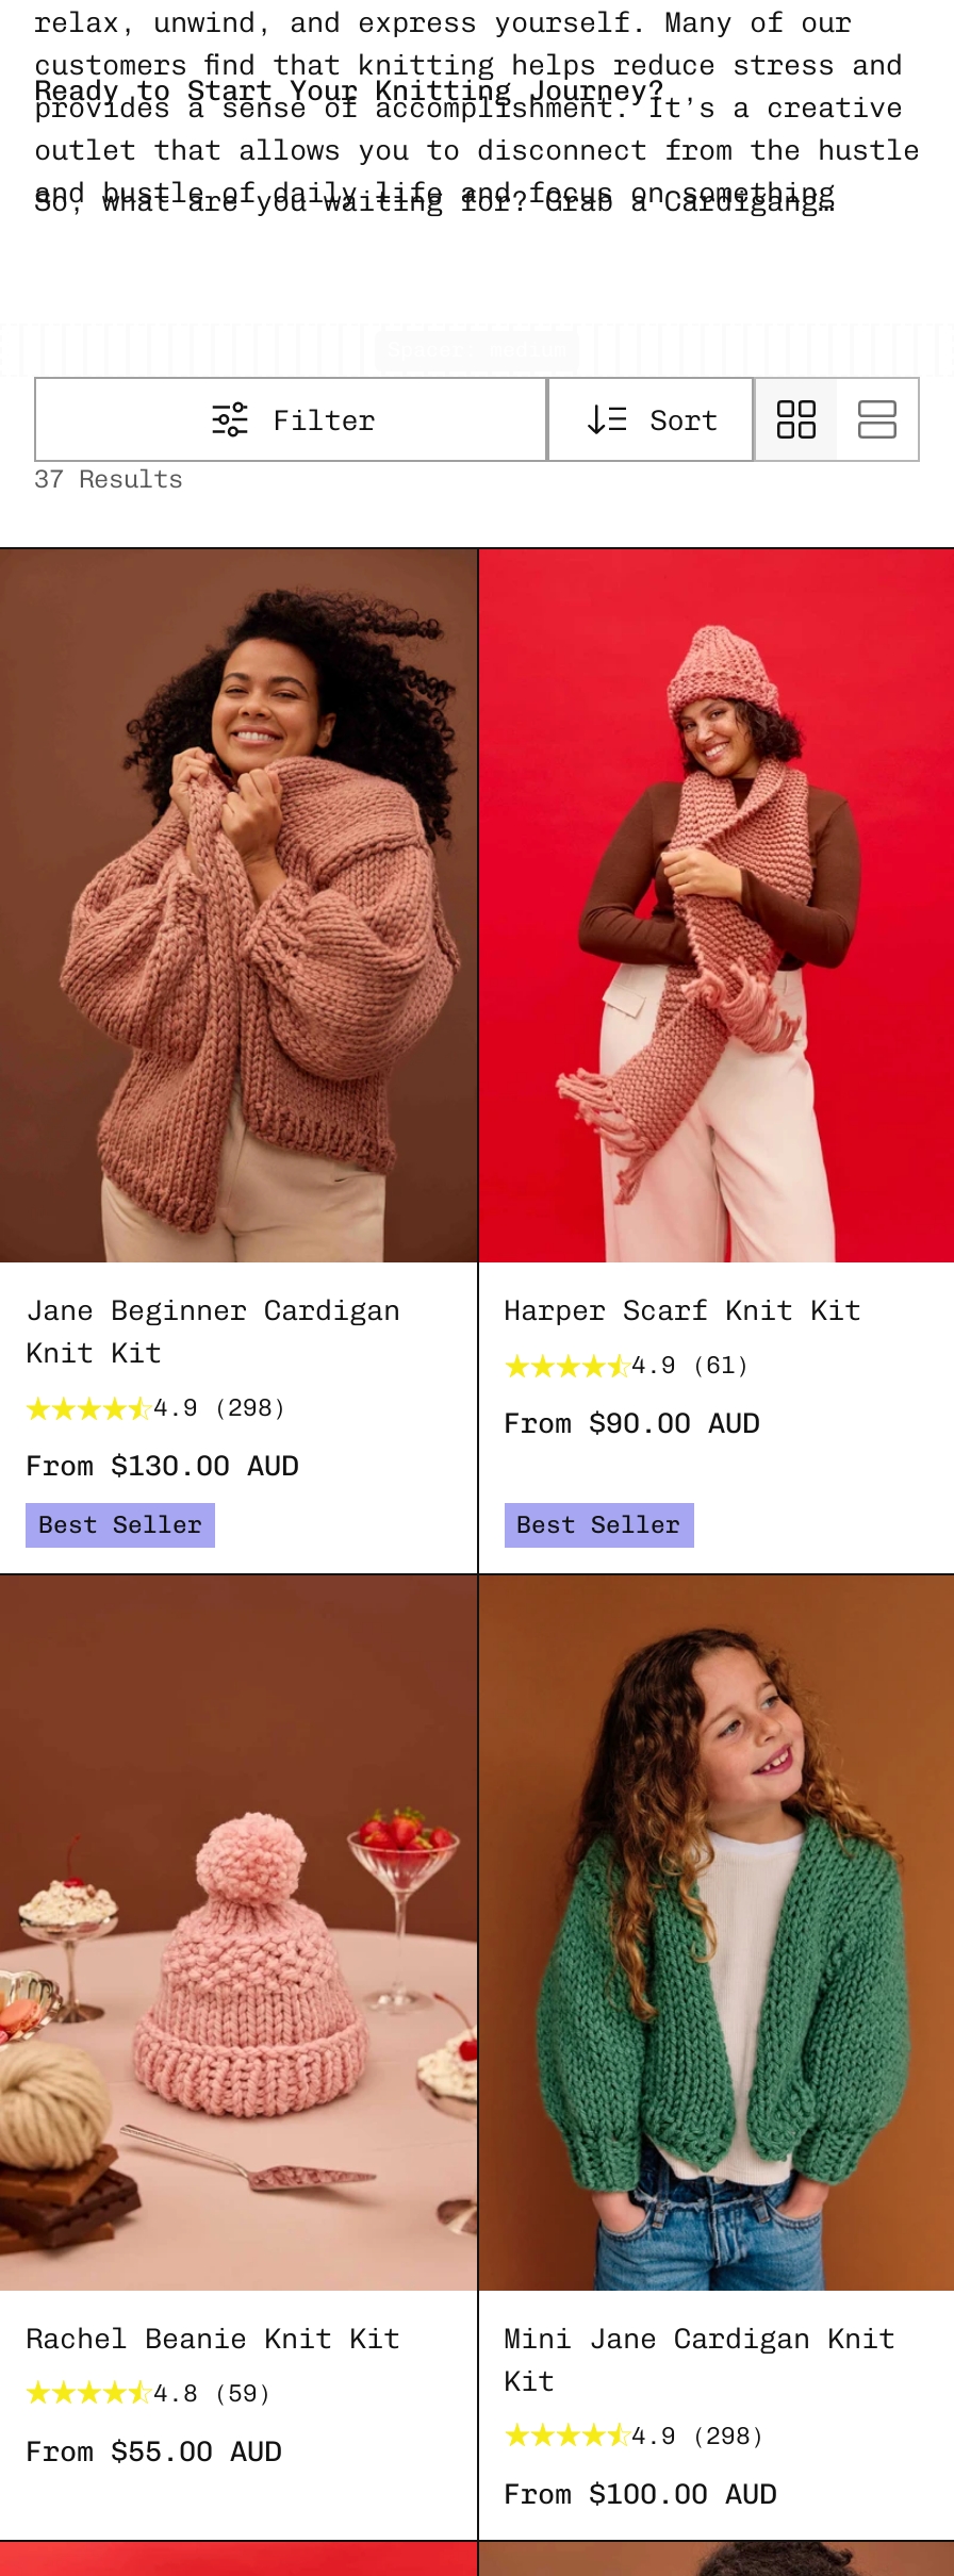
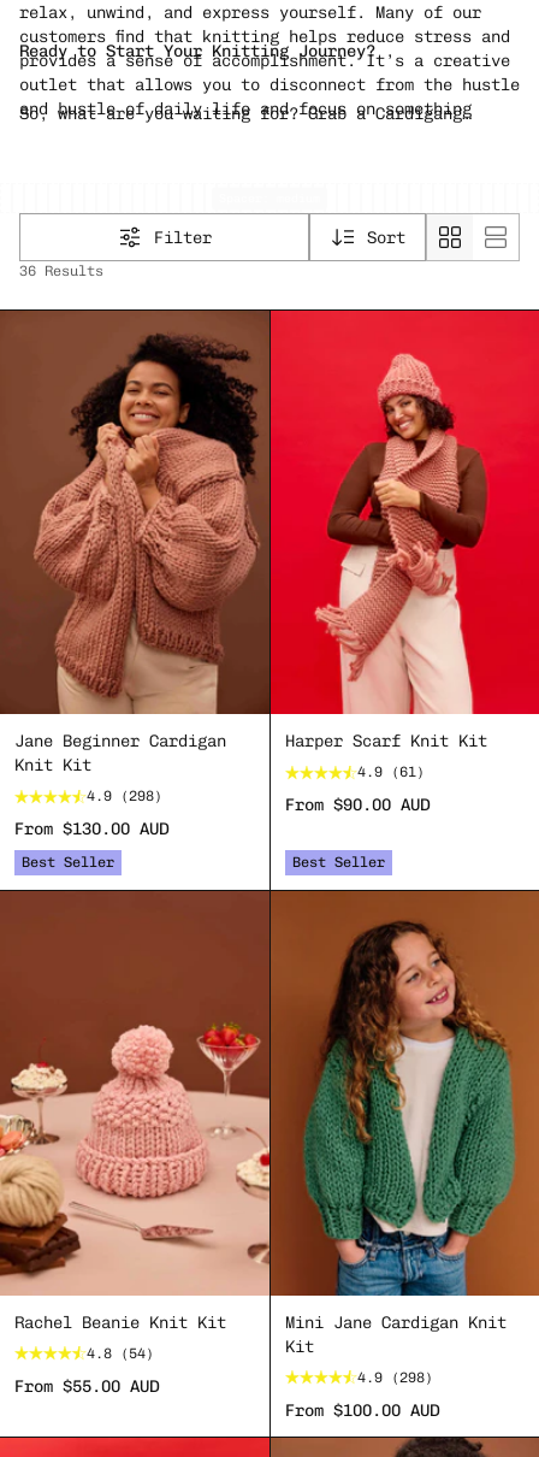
[34,464,183,494] 37 Results -> [19,263,103,279] 36 Results
[153,2377,273,2407] 4.8 (59) -> [87,1344,154,1361] 4.8 (54)

